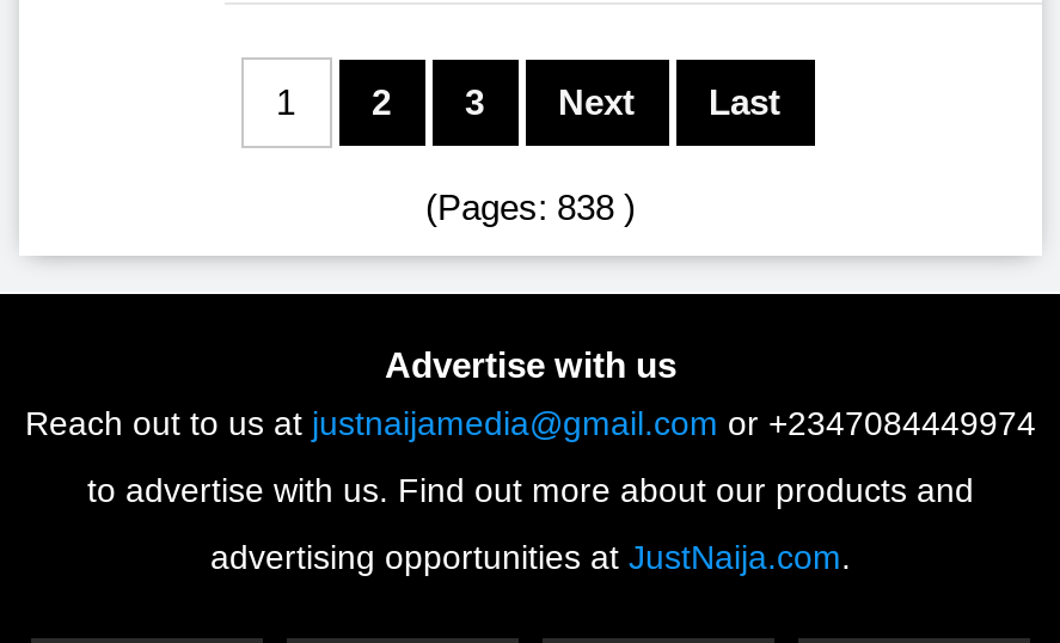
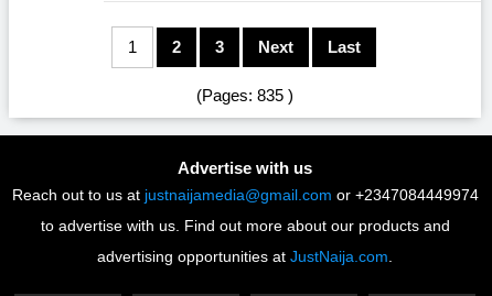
[425,186,636,227] (Pages: 838 ) -> [196,86,293,105] (Pages: 835 )

